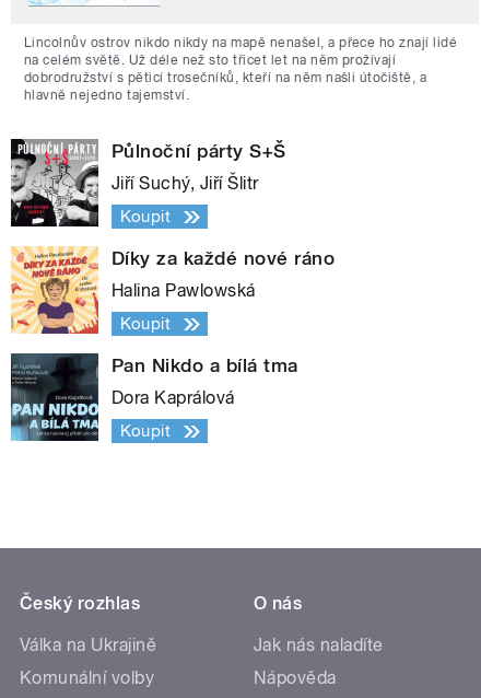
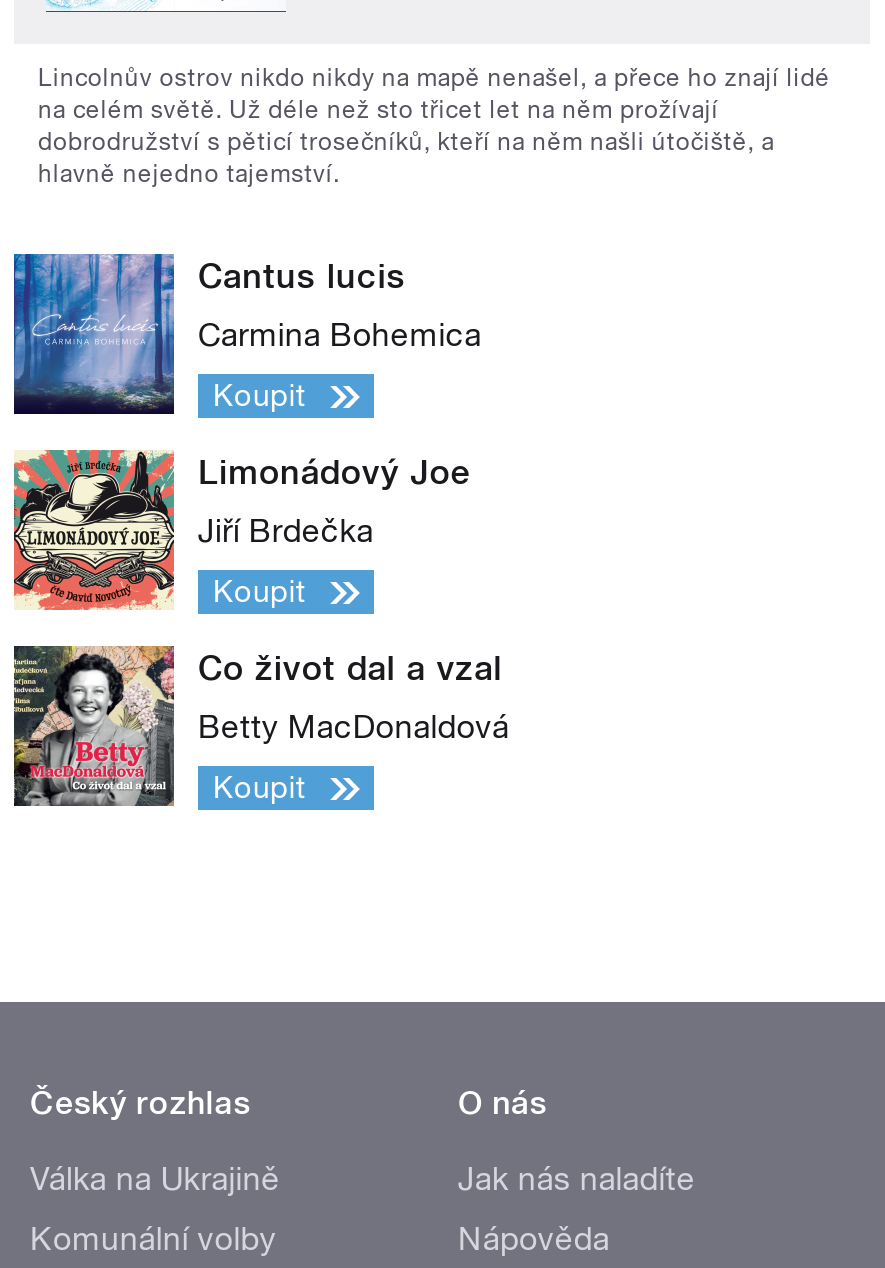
[10,138,286,226] [image] | Půlnoční párty S+Š -> [12,252,406,414] [image] | Cantus lucis
[112,173,259,194] Jiří Suchý, Jiří Šlitr -> [198,317,481,355] Carmina Bohemica
[10,245,335,335] [image] | Díky za každé nové ráno -> [12,448,471,612] [image] | Limonádový Joe
[112,281,255,301] Halina Pawlowská -> [198,513,374,551] Jiří Brdečka
[10,352,298,441] [image] | Pan Nikdo a bílá tma -> [12,644,502,808] [image] | Co život dal a vzal
[112,388,235,409] Dora Kaprálová -> [198,709,509,747] Betty MacDonaldová

